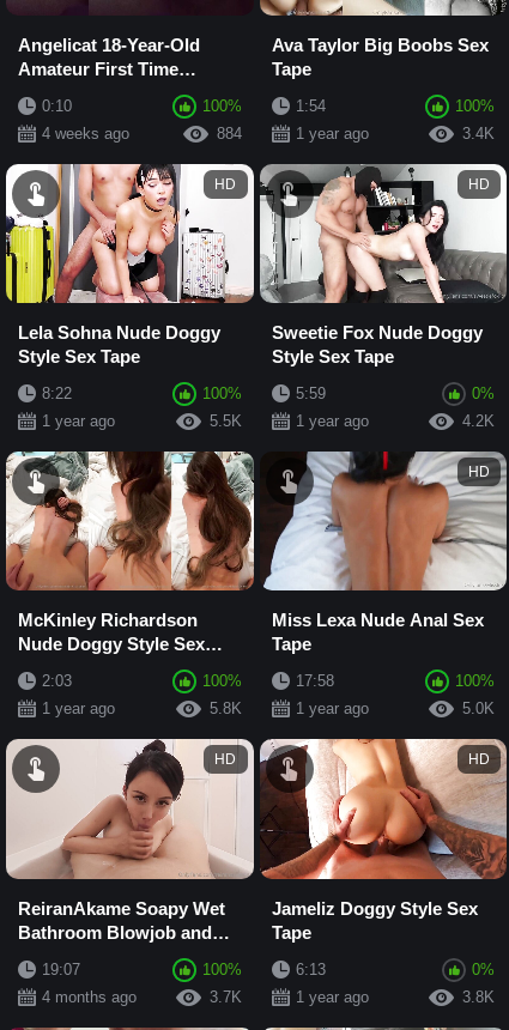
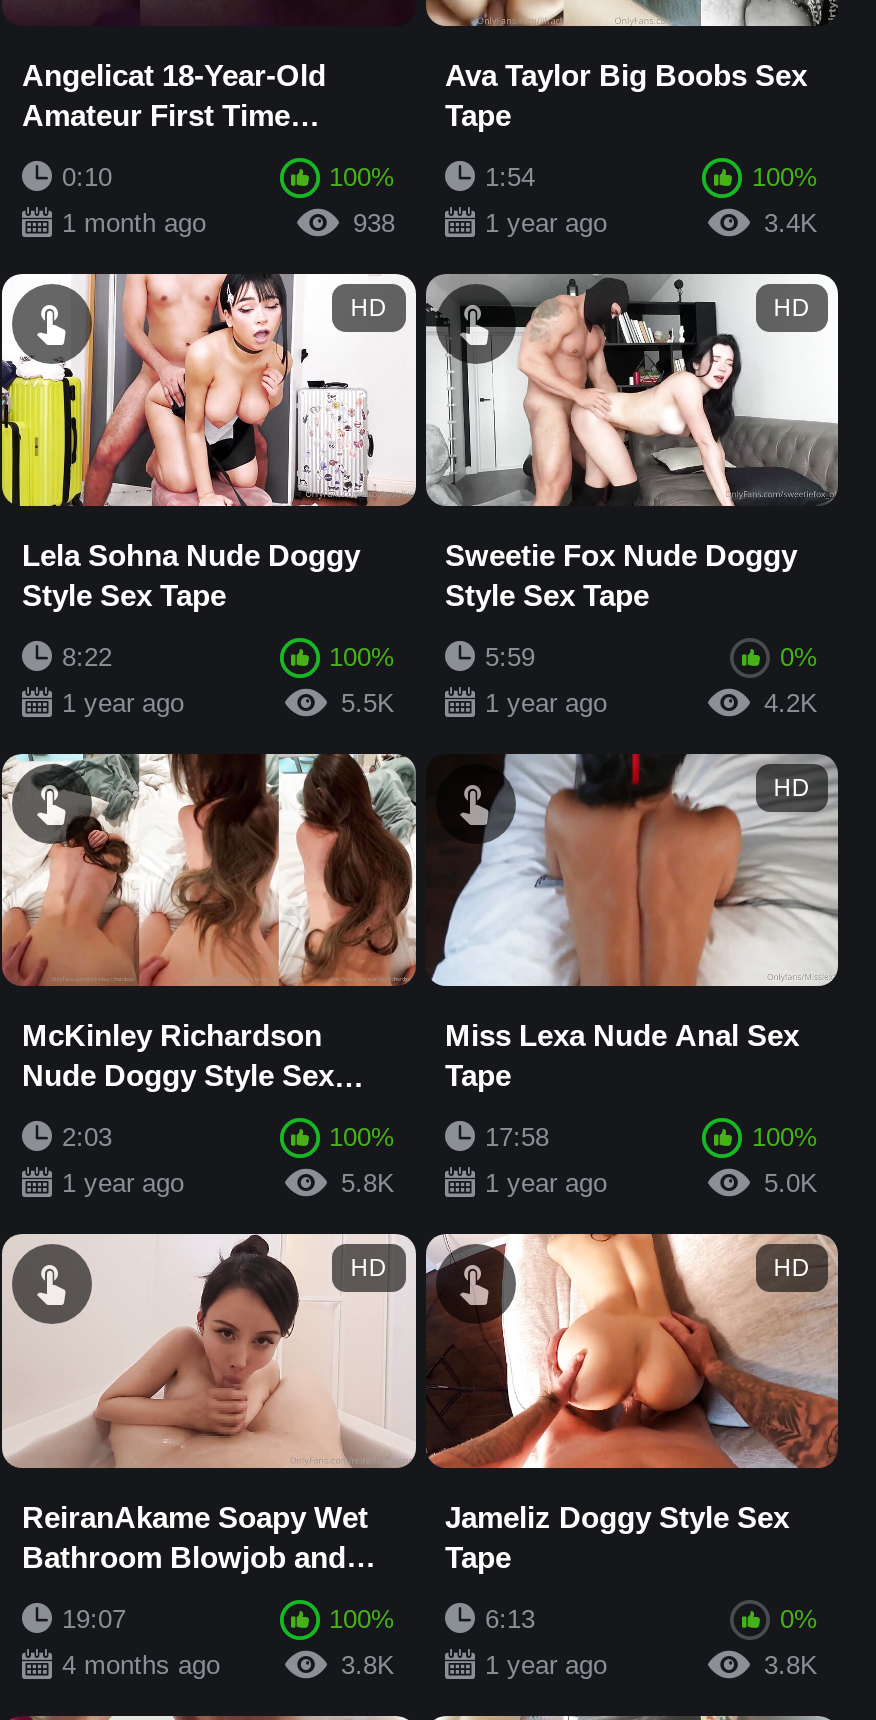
[42,125,129,143] 4 weeks ago -> [62,208,206,238] 1 month ago
[216,125,241,143] 884 -> [353,208,395,238] 938
[209,987,241,1005] 3.7K -> [341,1649,395,1679] 3.8K

